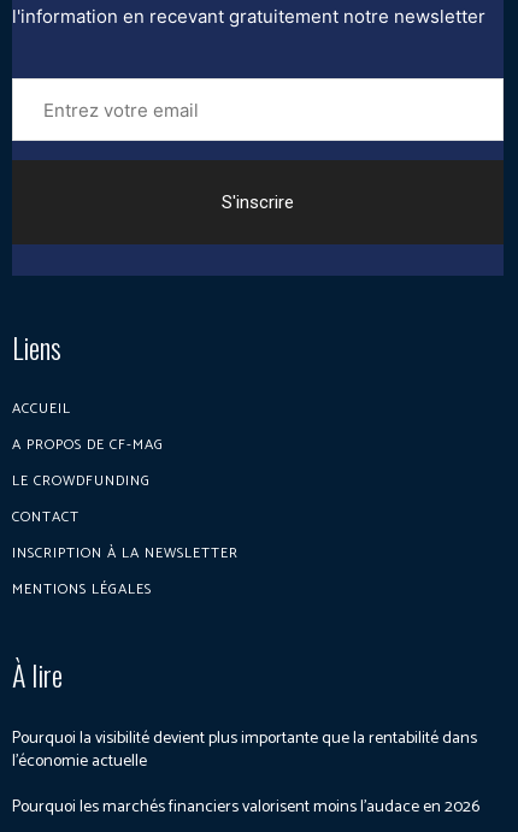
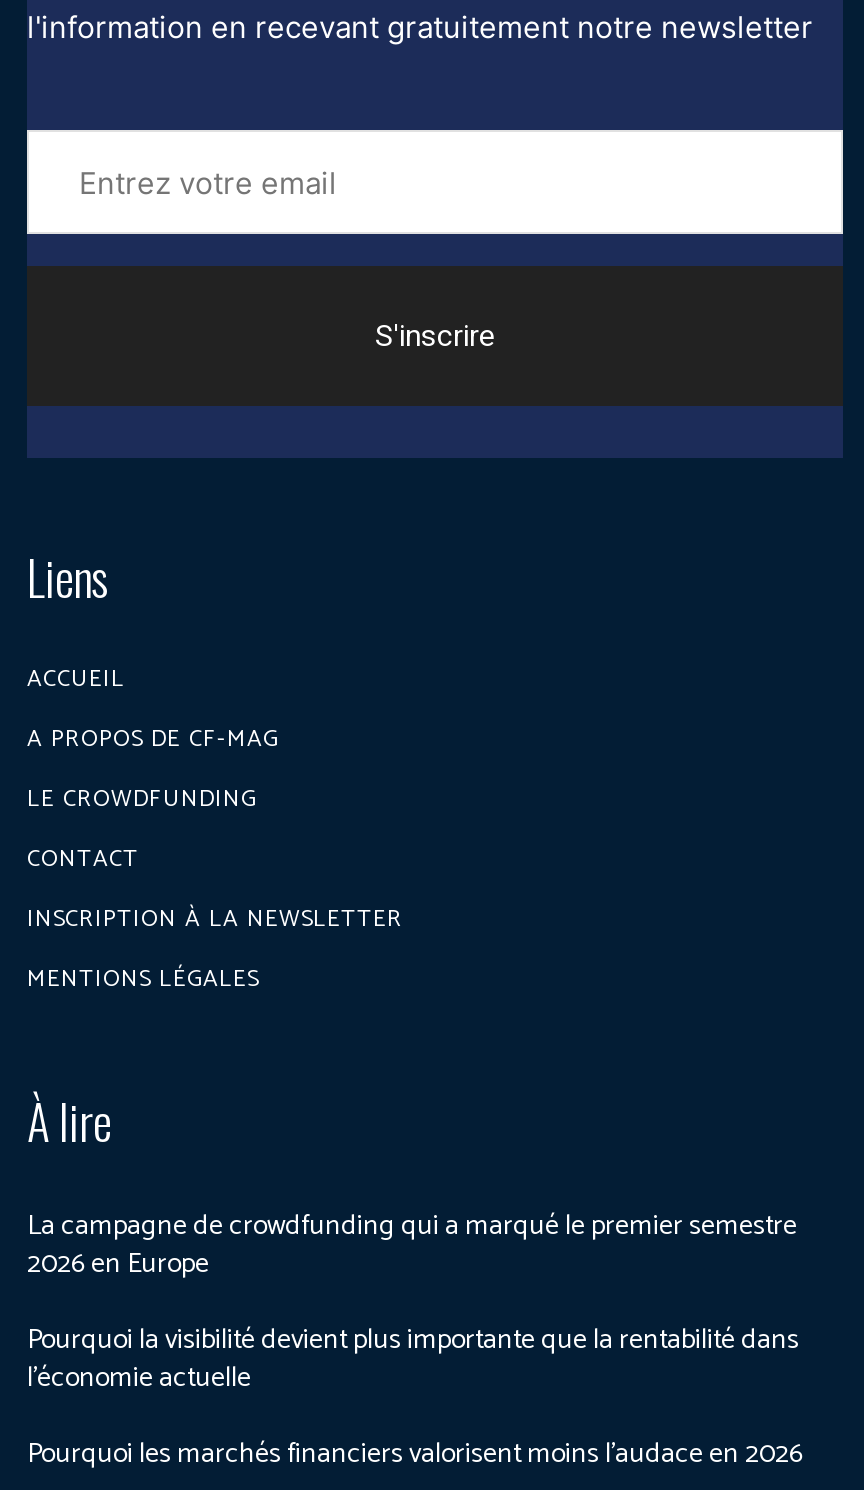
none -> [27,1205,797,1289] La campagne de crowdfunding qui a marqué le premier semestre | 2026 en Europe

